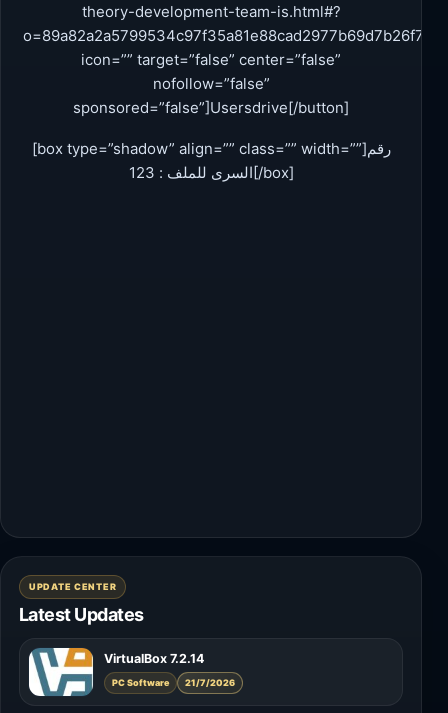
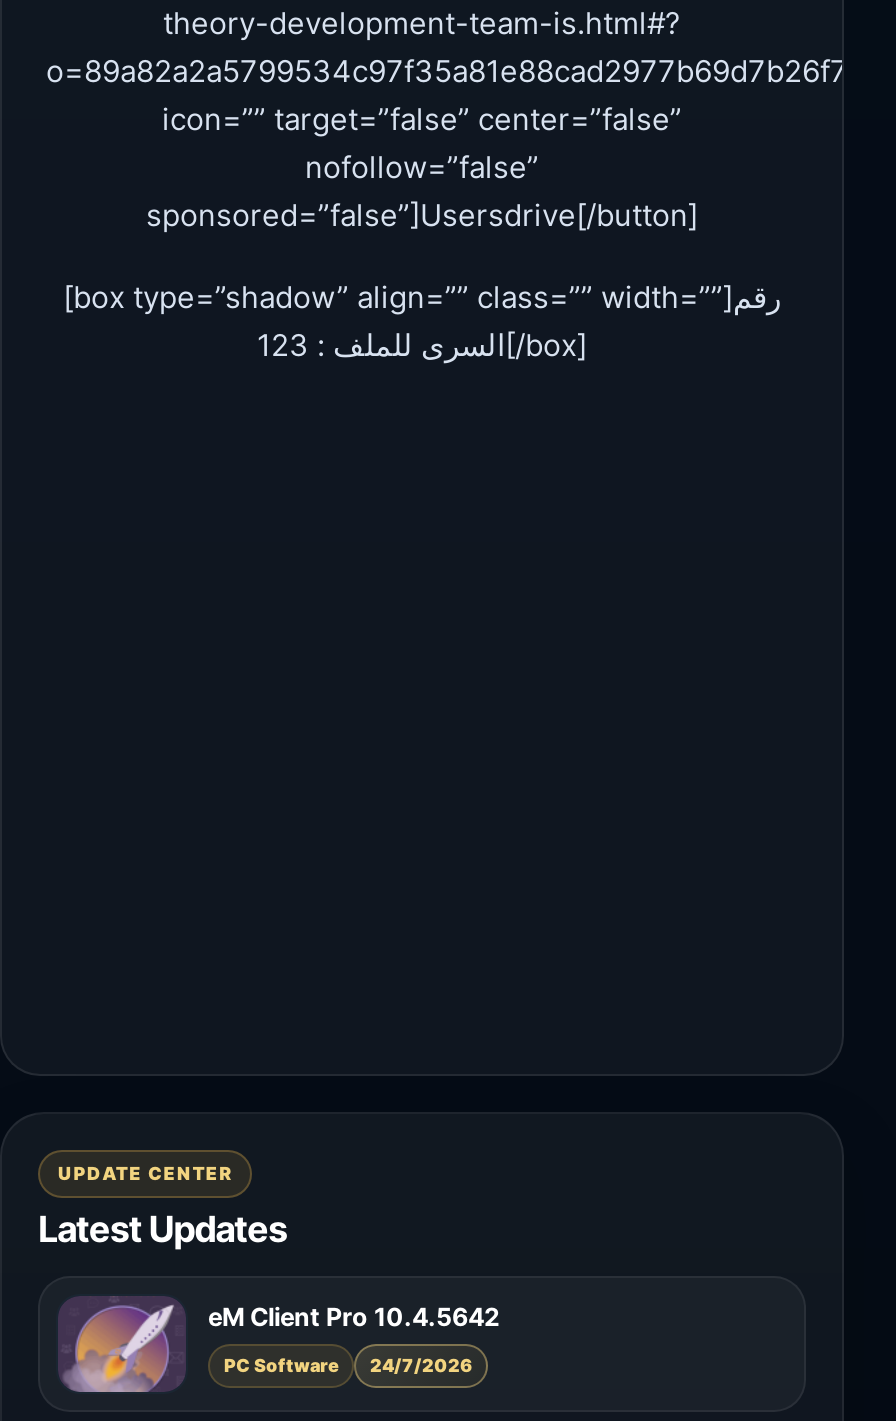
[28,647,204,697] [image] | VirtualBox 7.2.14 -> [58,1296,500,1394] [image] | eM Client Pro 10.4.5642
[112,677,235,688] PC Software 21/7/2026 -> [224,1353,472,1375] PC Software 24/7/2026

